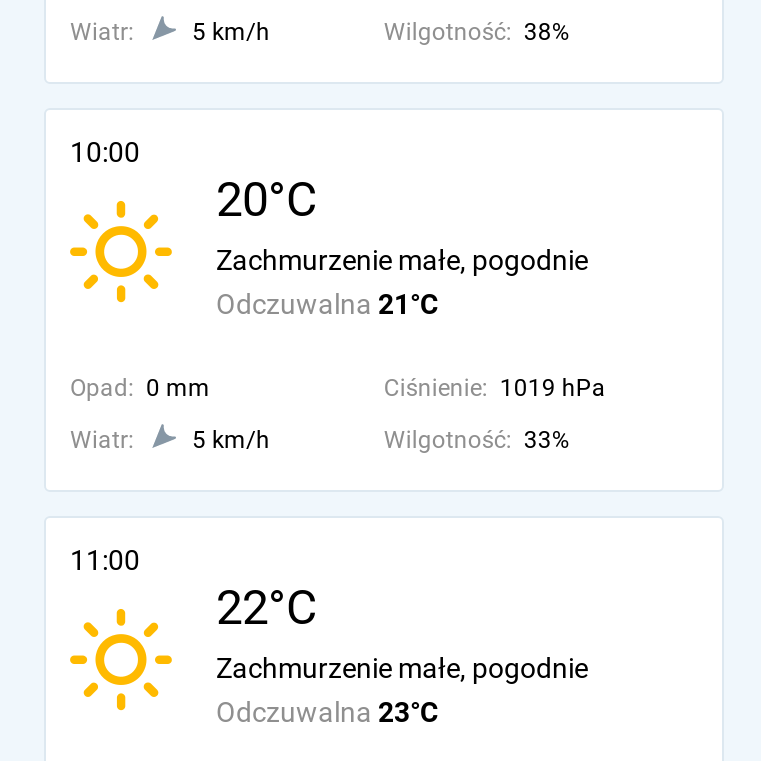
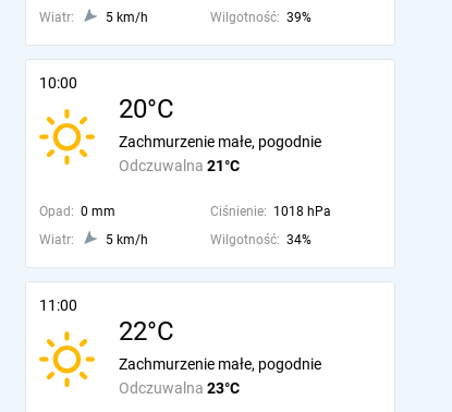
[384,18,570,46] Wilgotność: 38% -> [210,10,311,25] Wilgotność: 39%
[384,374,606,402] Ciśnienie: 1019 hPa -> [210,204,331,219] Ciśnienie: 1018 hPa
[384,426,570,454] Wilgotność: 33% -> [210,232,311,247] Wilgotność: 34%

